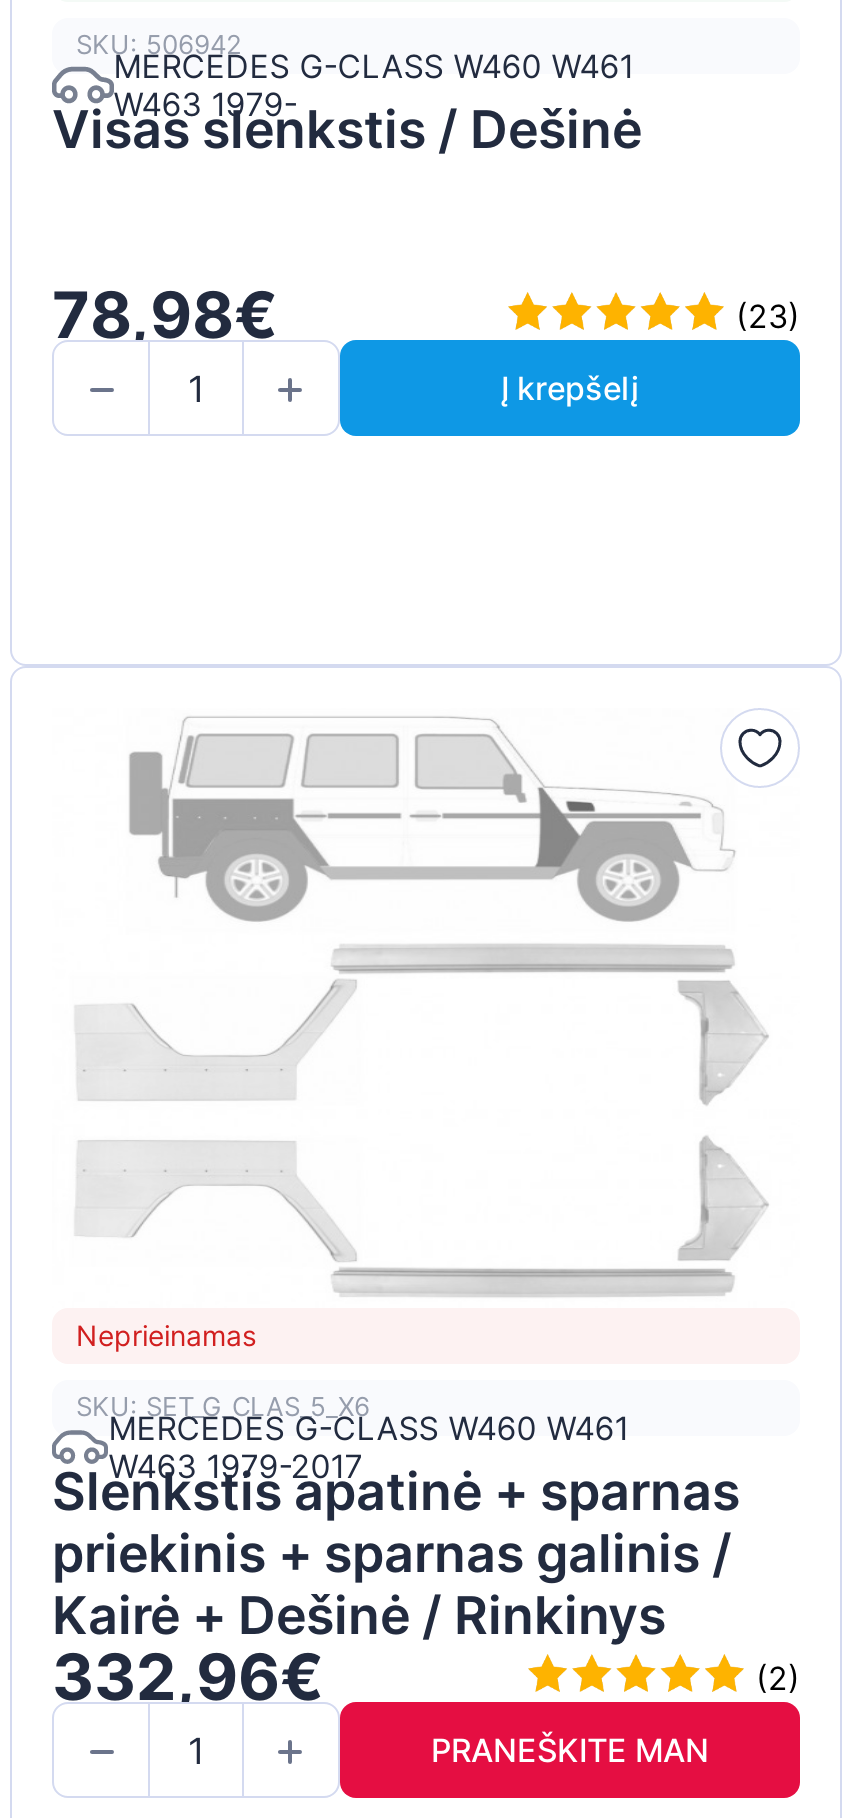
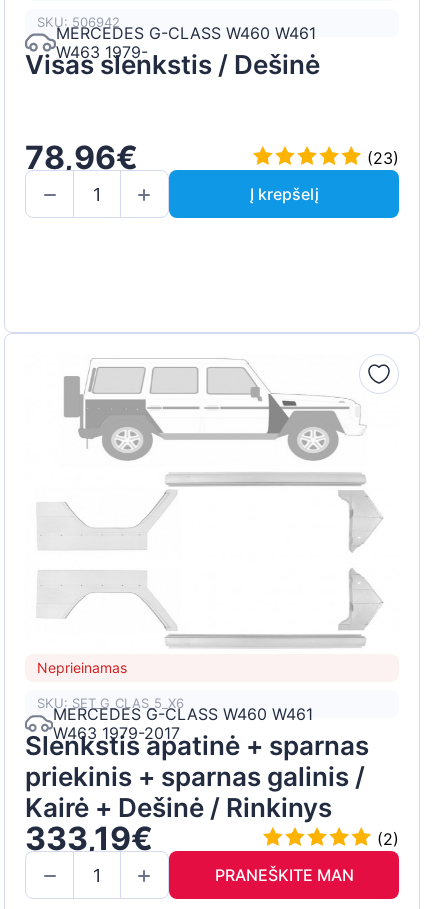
[52,276,278,354] 78,98€ -> [25,138,138,177] 78,96€
[52,1638,324,1716] 332,96€ -> [25,819,153,858] 333,19€

